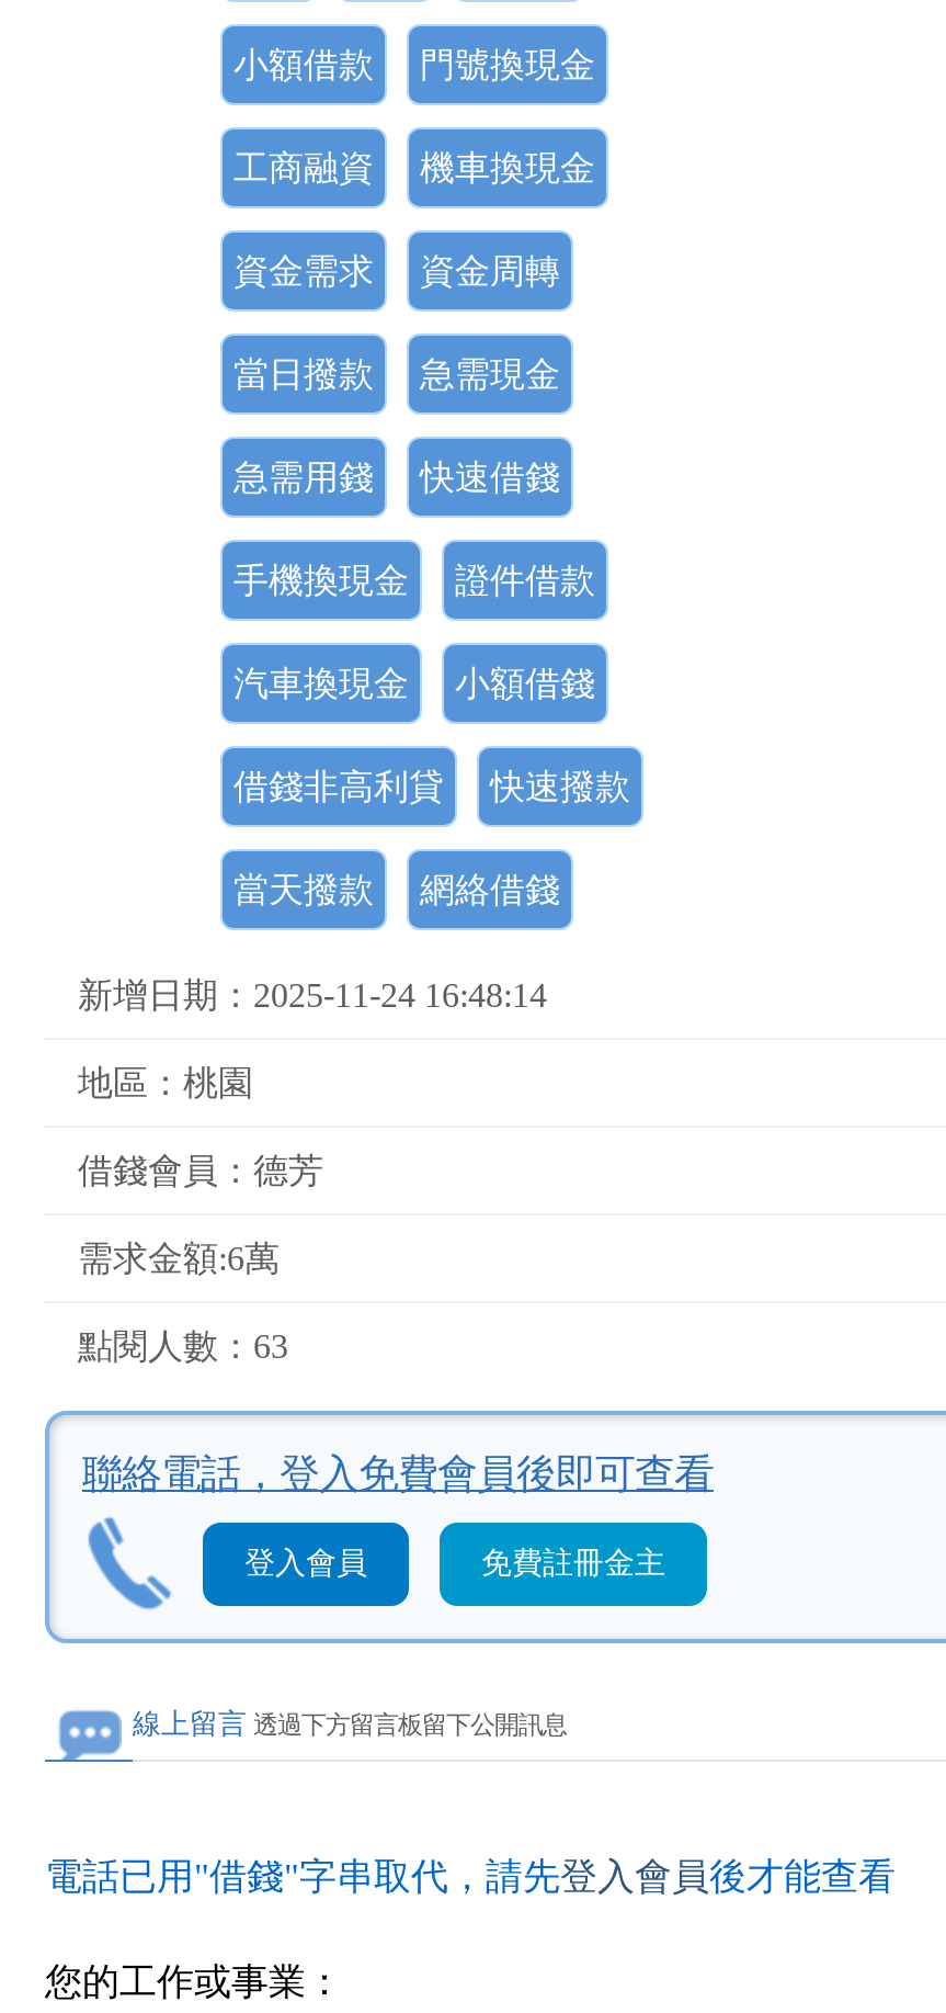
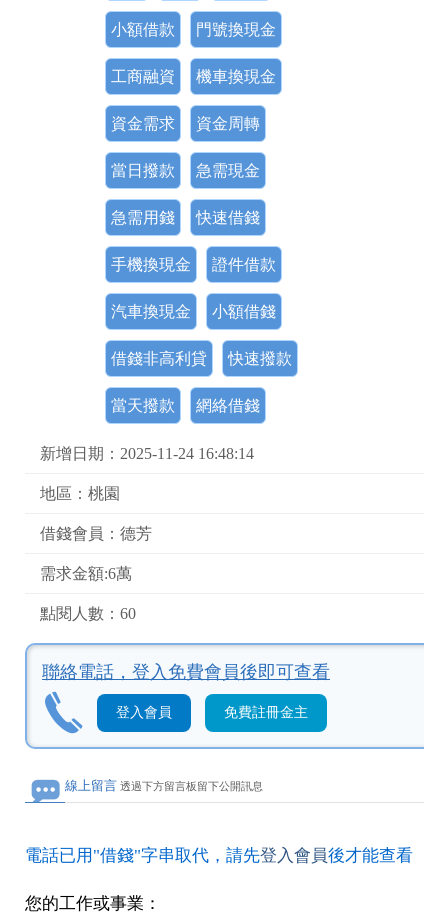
[78,1327,288,1365] 點閱人數：63 -> [40,605,136,622] 點閱人數：60

